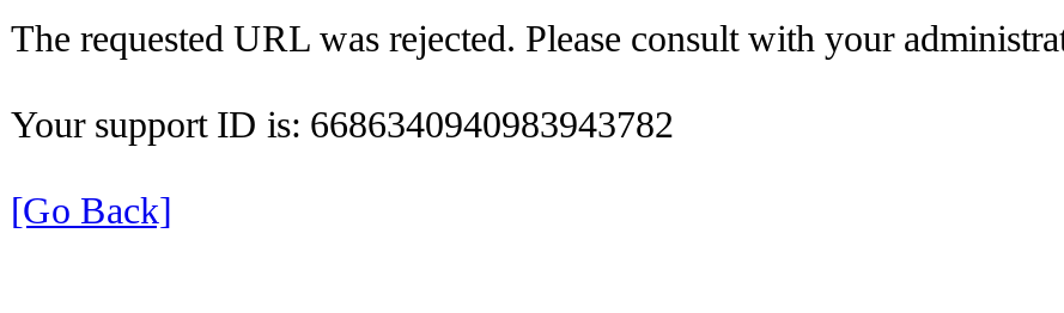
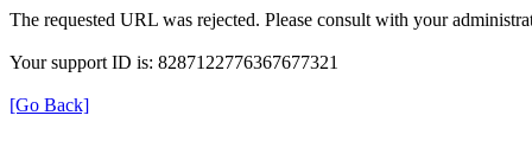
[11,104,674,145] Your support ID is: 6686340940983943782 -> [9,52,338,72] Your support ID is: 8287122776367677321

